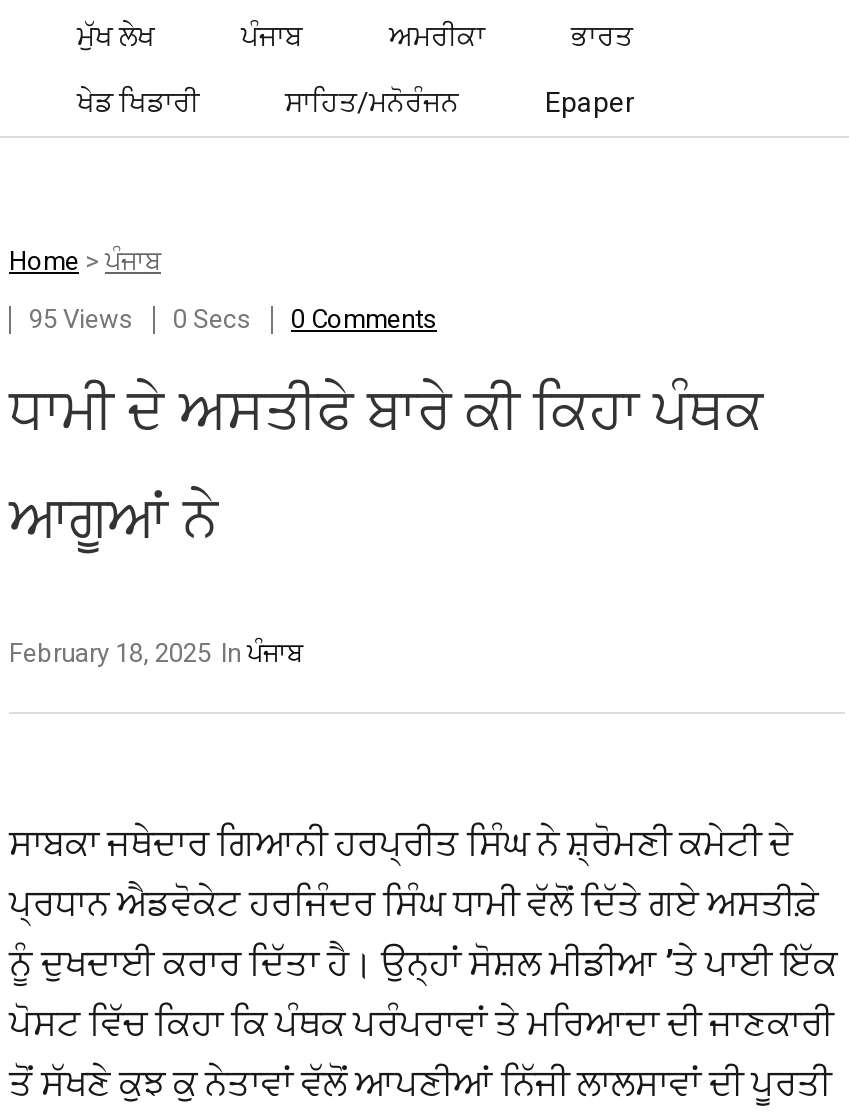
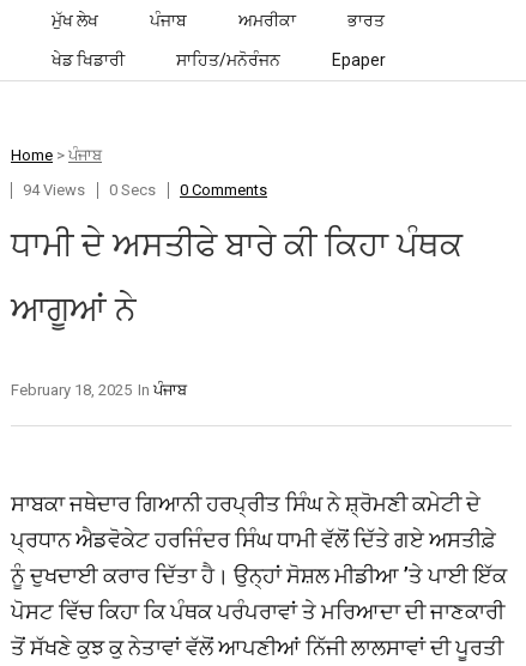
[29,304,437,334] 95 Views 0 Secs 0 Comments -> [23,181,267,199] 94 Views 0 Secs 0 Comments

